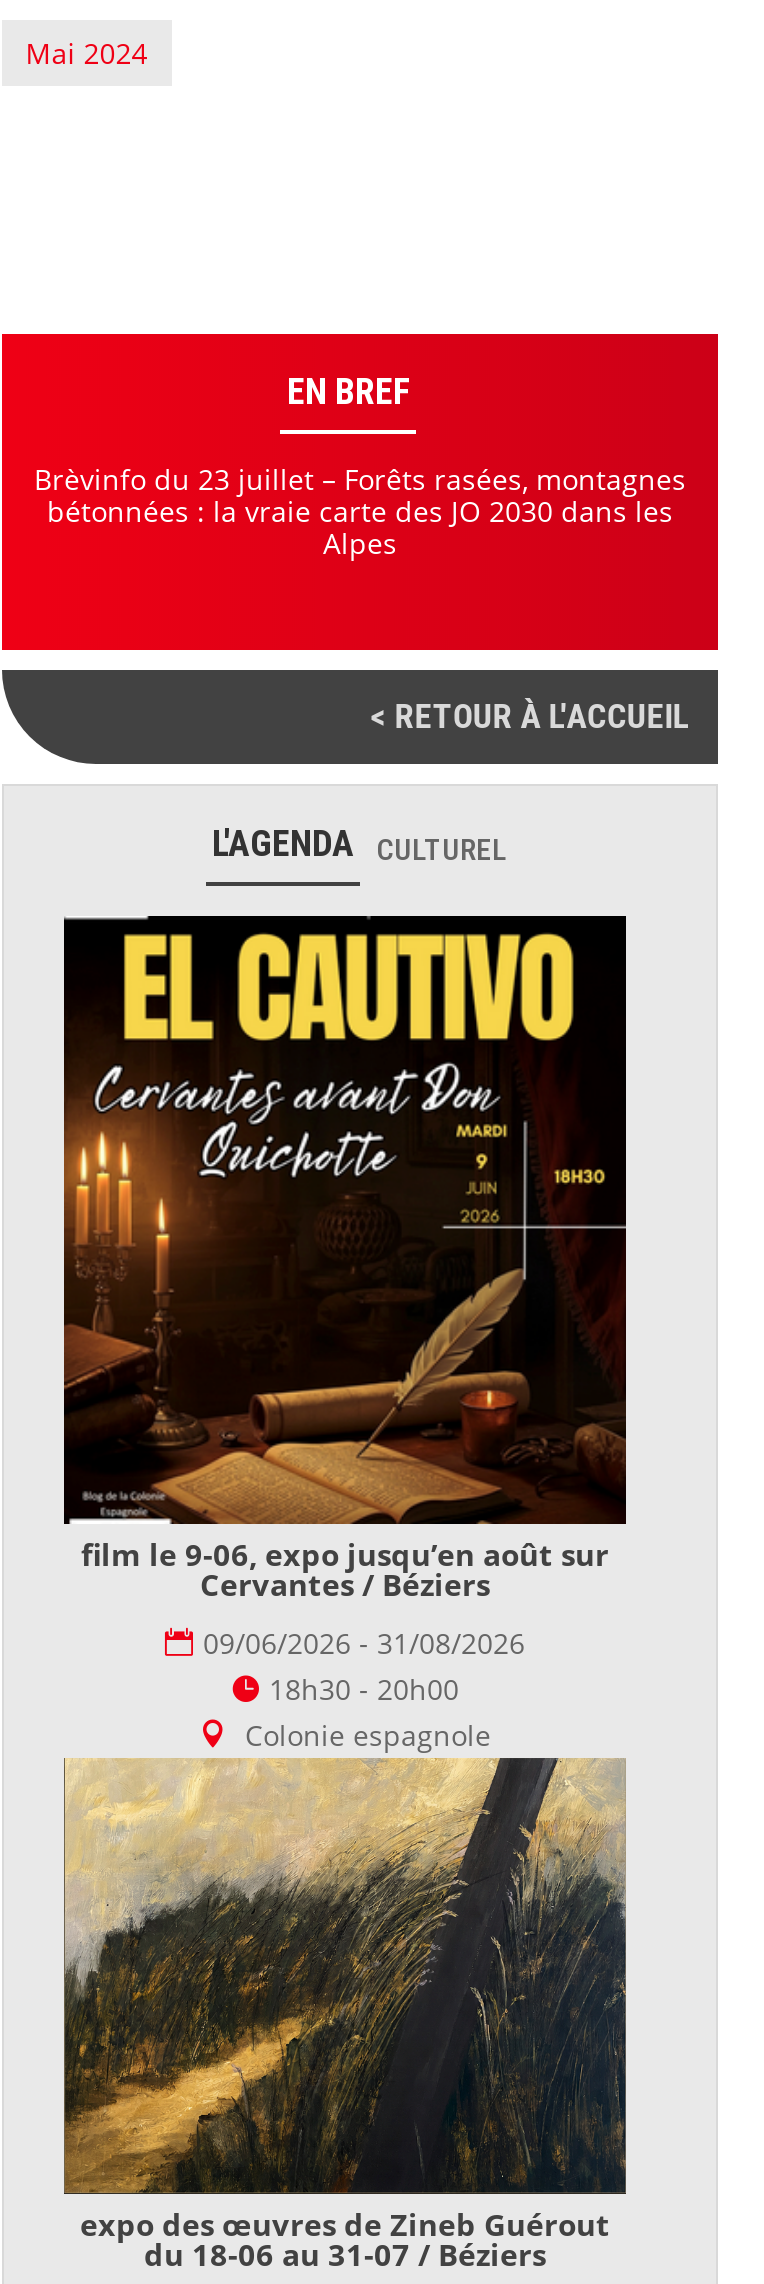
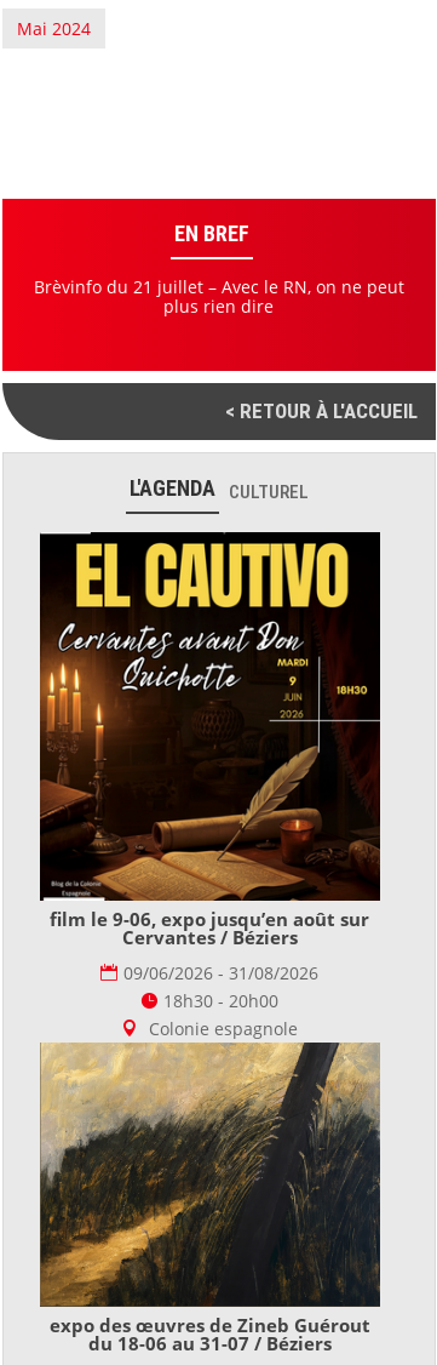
[34,460,686,562] Brèvinfo du 23 juillet – Forêts rasées, montagnes | bétonnées : la vraie carte des JO 2030 dans les | Alpes -> [34,275,404,318] Brèvinfo du 21 juillet – Avec le RN, on ne peut | plus rien dire

